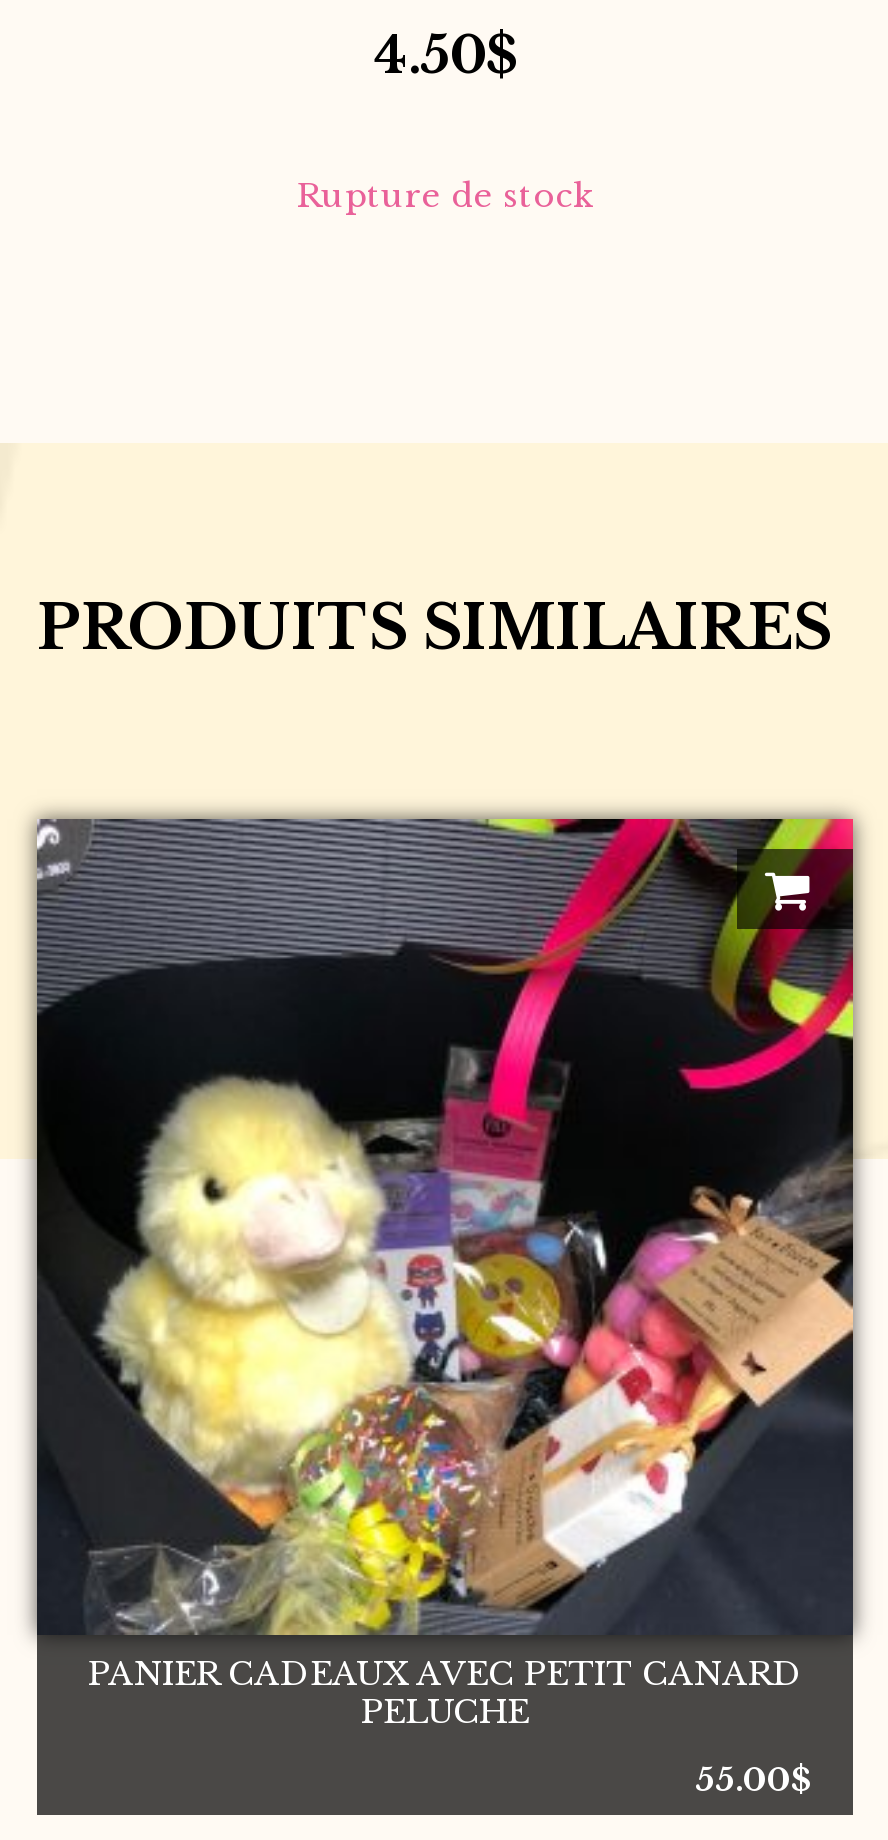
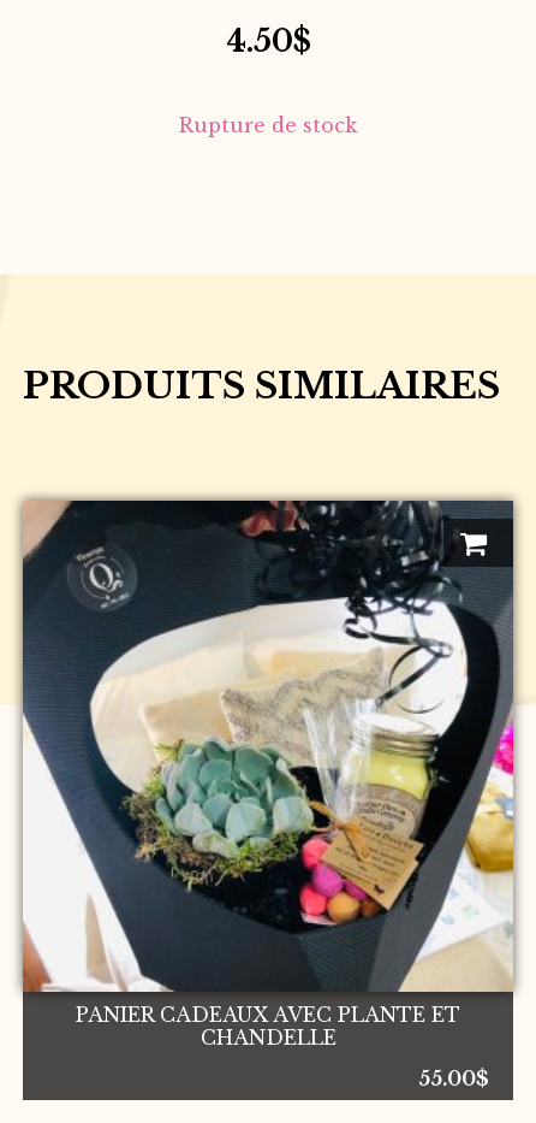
[35,817,855,1732] [image] | PANIER CADEAUX AVEC PETIT CANARD | PELUCHE -> [22,500,514,1050] [image] | PANIER CADEAUX AVEC PLANTE ET | CHANDELLE

